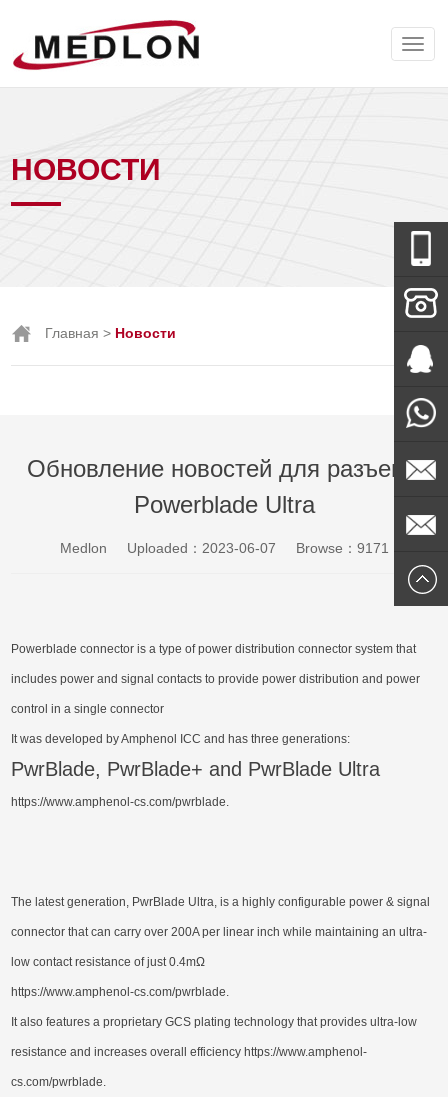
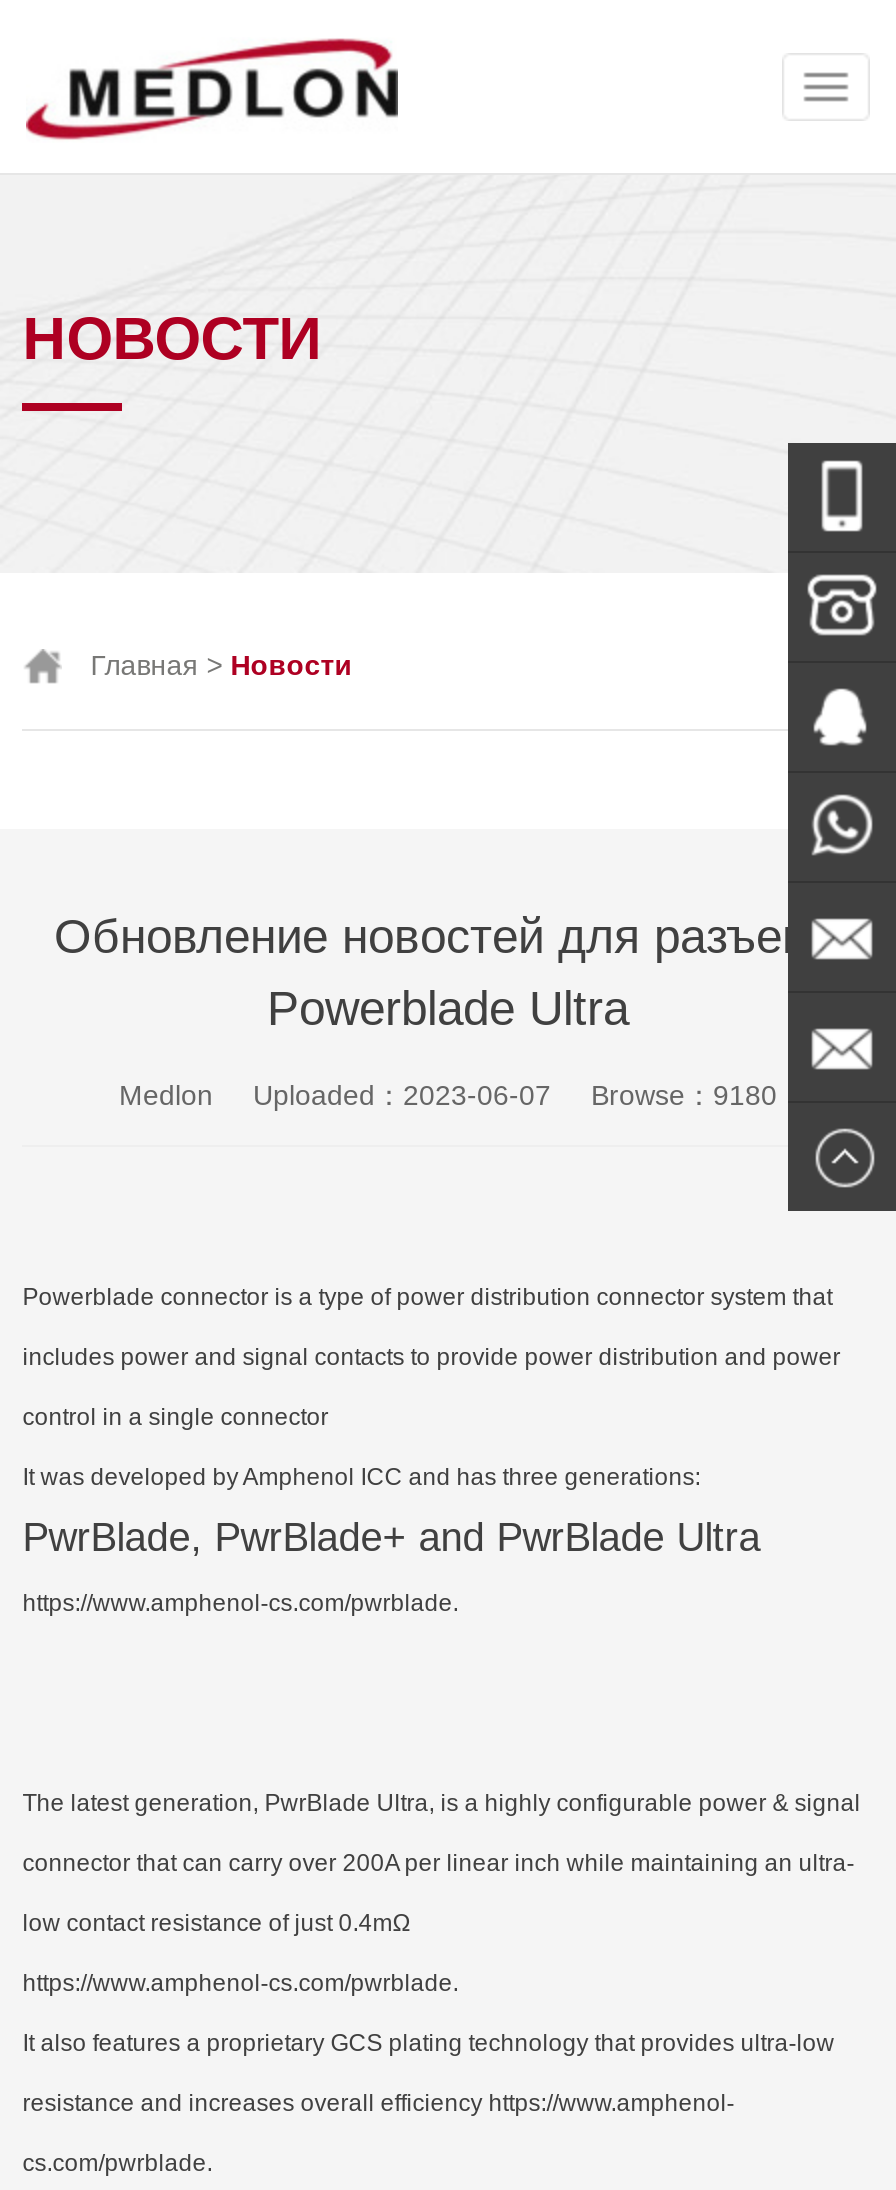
[59,539,388,555] Medlon Uploaded：2023-06-07 Browse：9171 -> [119,1078,777,1110] Medlon Uploaded：2023-06-07 Browse：9180

